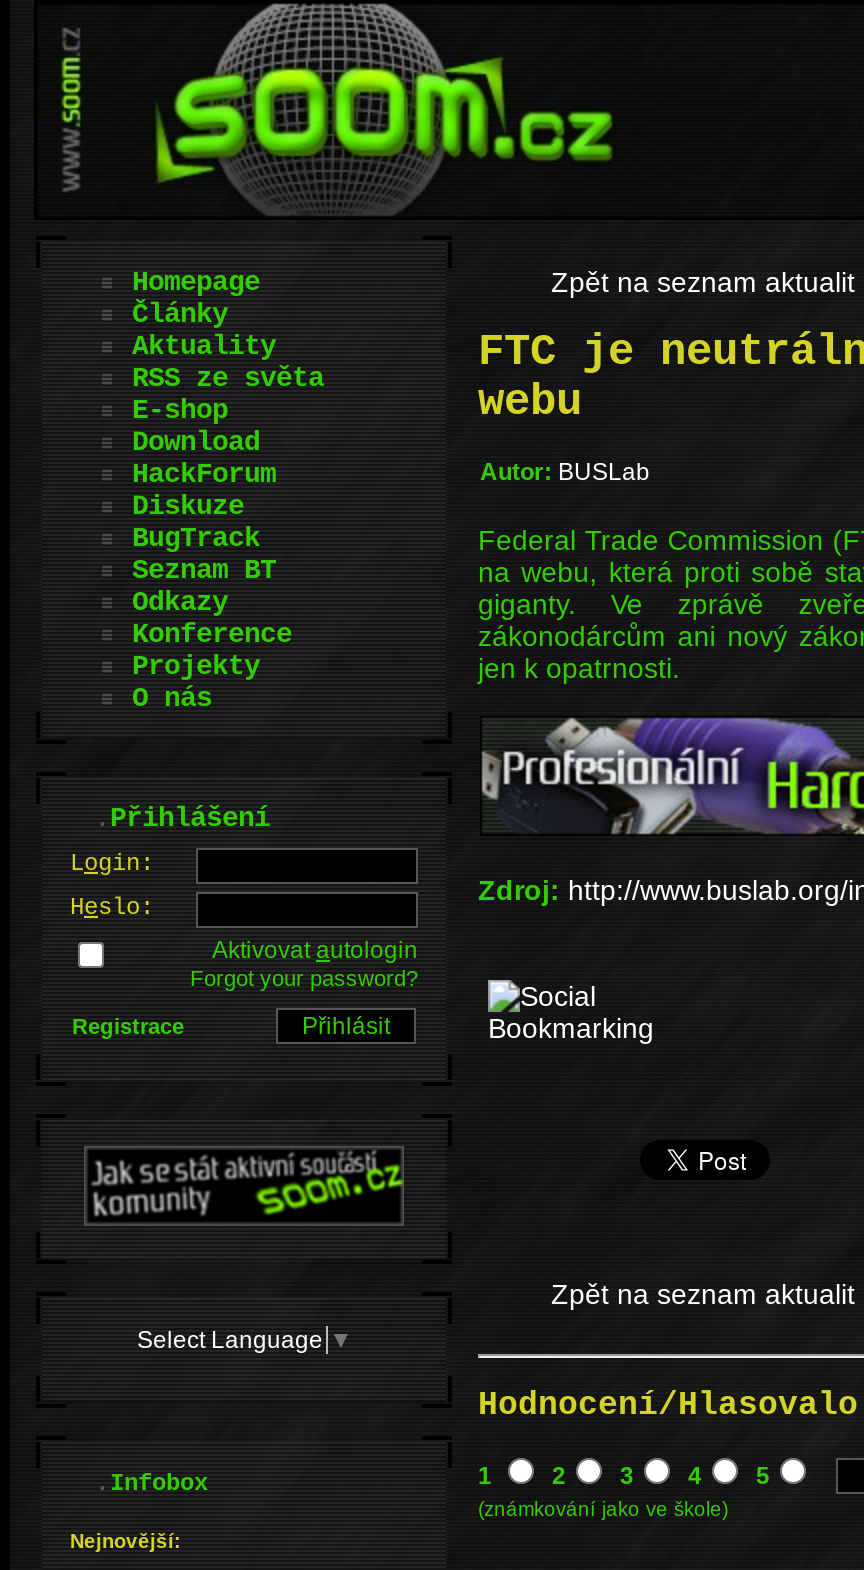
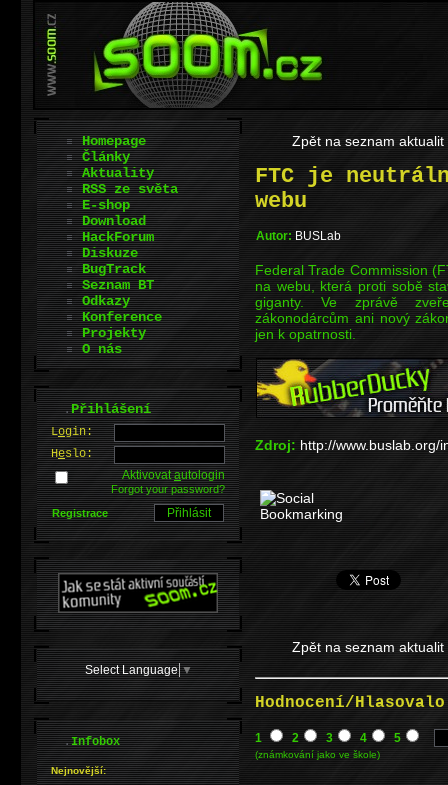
[480,716,858,836] [image] -> [256,359,445,417] [image]

